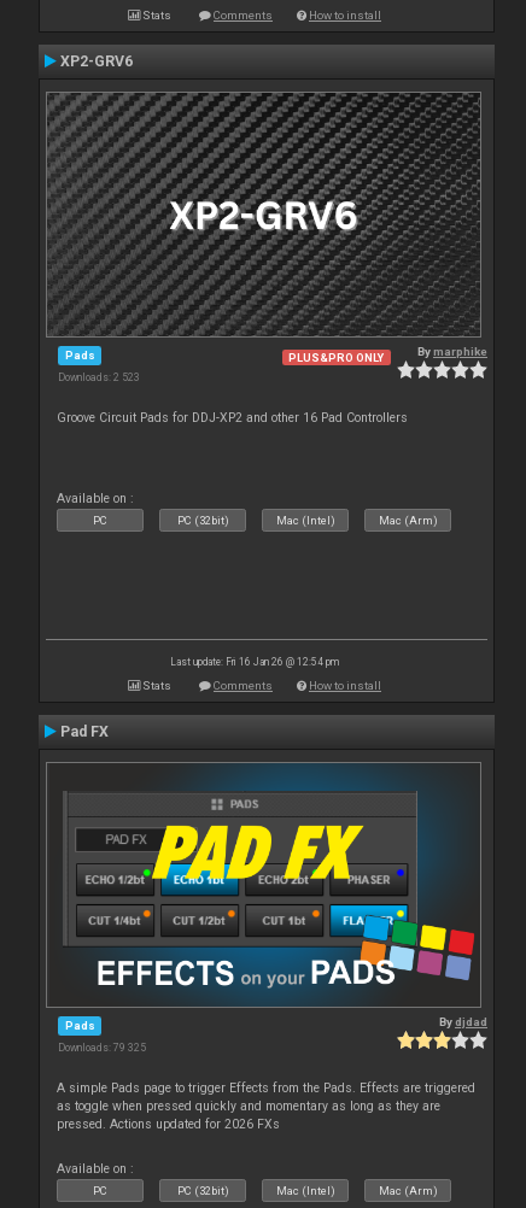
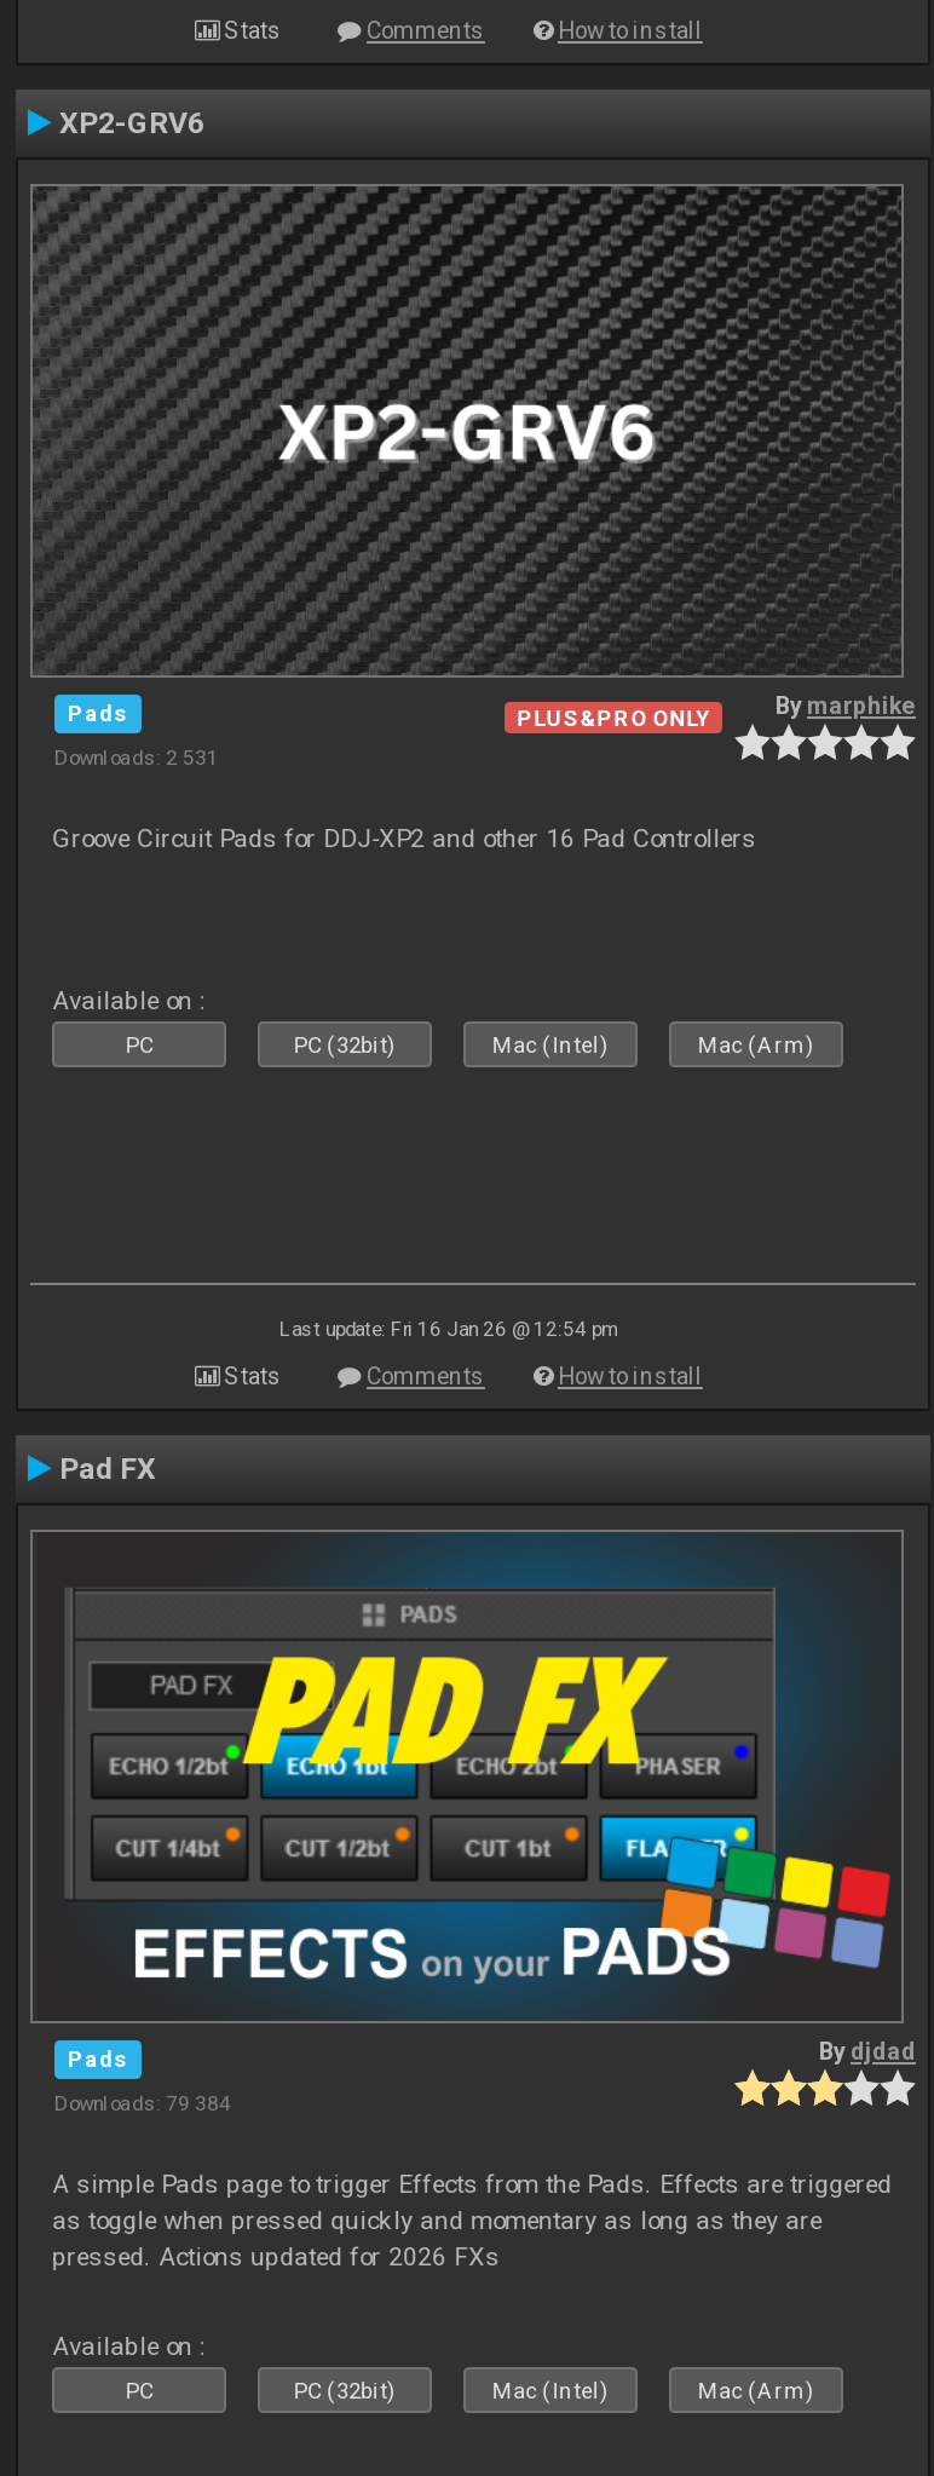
[58,371,140,383] Downloads: 2 523 -> [54,745,219,769] Downloads: 2 531
[58,1041,146,1053] Downloads: 79 325 -> [54,2090,231,2115] Downloads: 79 384

